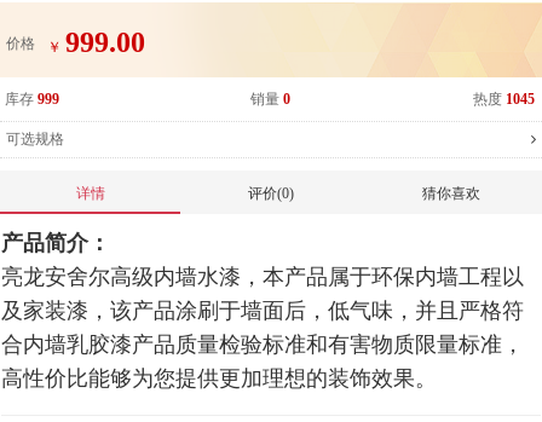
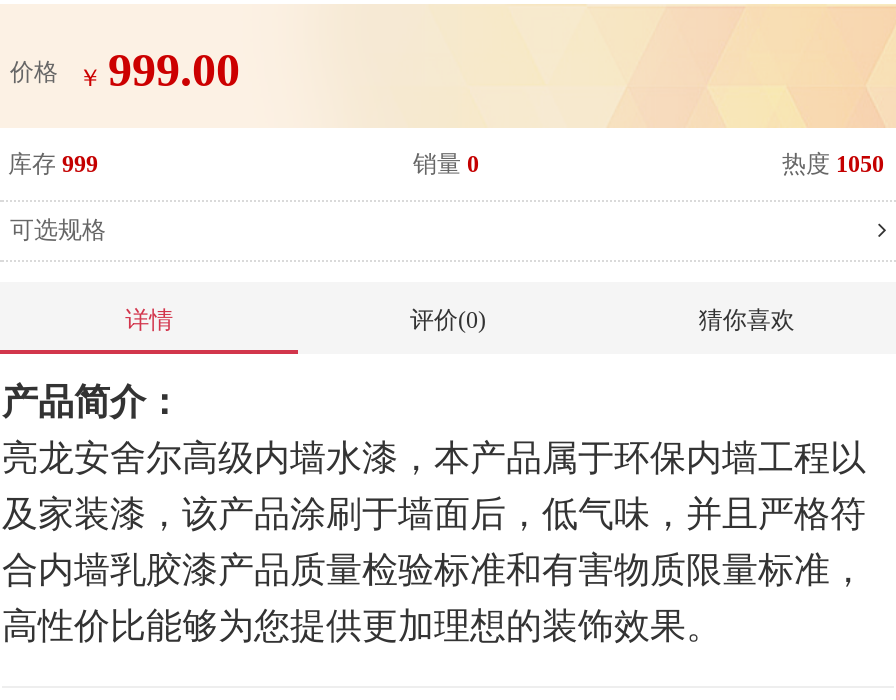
[473,91,535,108] 热度 1045 -> [782,150,884,178] 热度 1050

